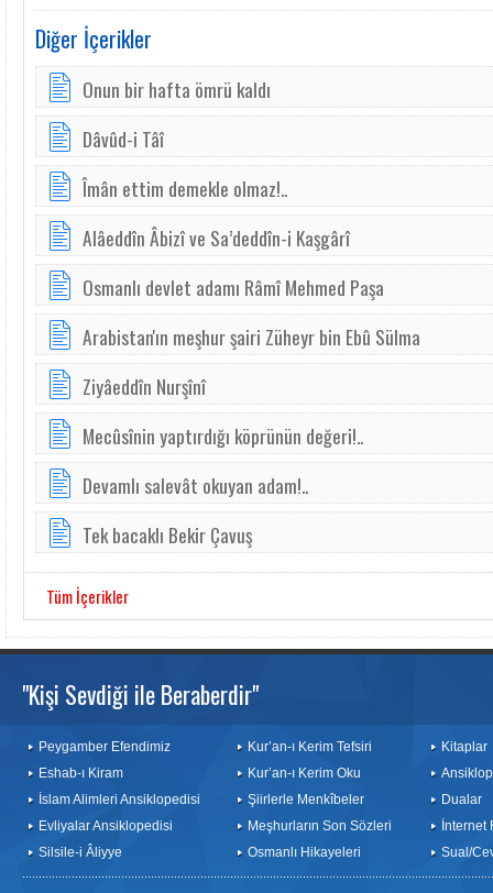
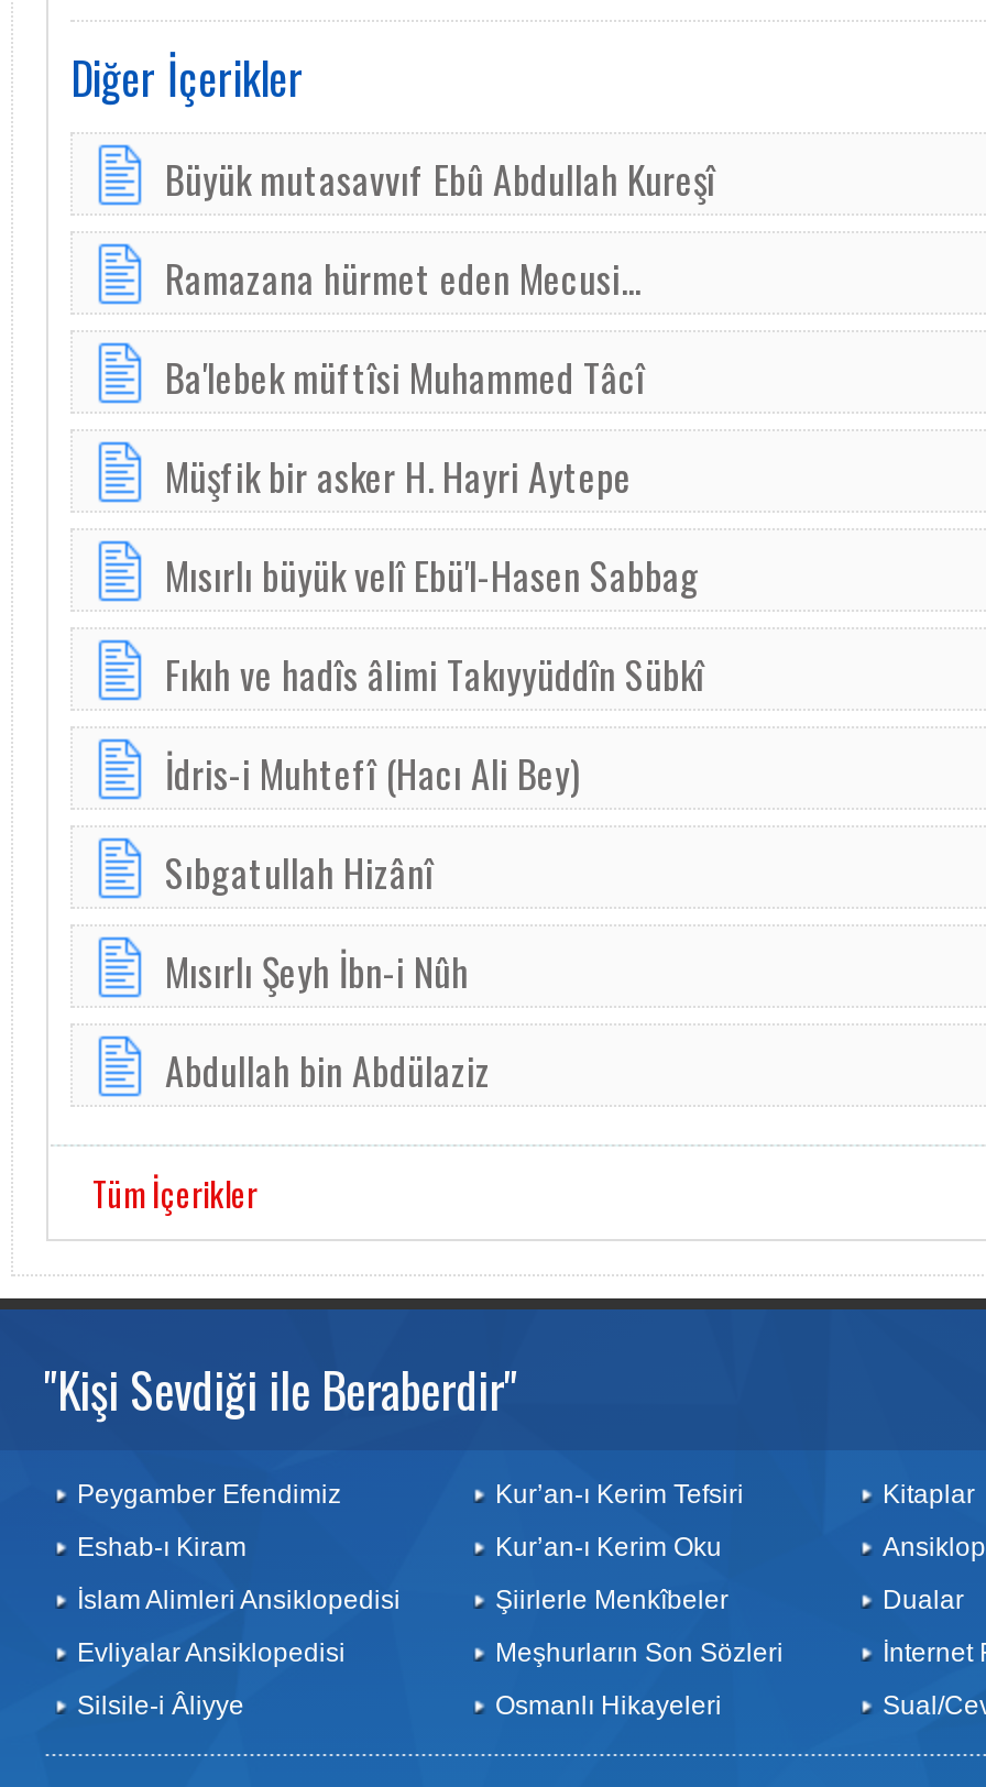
[83,75,271,103] Onun bir hafta ömrü kaldı -> [165,150,715,207] Büyük mutasavvıf Ebû Abdullah Kureşî
[83,124,164,153] Dâvûd-i Tâî -> [165,249,640,306] Ramazana hürmet eden Mecusi...
[83,174,287,202] Îmân ettim demekle olmaz!.. -> [165,348,645,405] Ba'lebek müftîsi Muhammed Tâcî
[83,223,350,252] Alâeddîn Âbizî ve Sa’deddîn-i Kaşgârî -> [165,447,632,504] Müşfik bir asker H. Hayri Aytepe
[83,273,384,301] Osmanlı devlet adamı Râmî Mehmed Paşa -> [165,546,700,603] Mısırlı büyük velî Ebü'l-Hasen Sabbag
[83,322,420,351] Arabistan'ın meşhur şairi Züheyr bin Ebû Sülma -> [165,645,704,702] Fıkıh ve hadîs âlimi Takıyyüddîn Sübkî
[83,372,206,400] Ziyâeddîn Nurşînî -> [165,744,581,801] İdris-i Muhtefî (Hacı Ali Bey)
[83,421,363,450] Mecûsînin yaptırdığı köprünün değeri!.. -> [165,843,434,900] Sıbgatullah Hizânî
[83,471,308,499] Devamlı salevât okuyan adam!.. -> [165,942,469,999] Mısırlı Şeyh İbn-i Nûh
[83,520,252,549] Tek bacaklı Bekir Çavuş -> [165,1041,491,1098] Abdullah bin Abdülaziz

